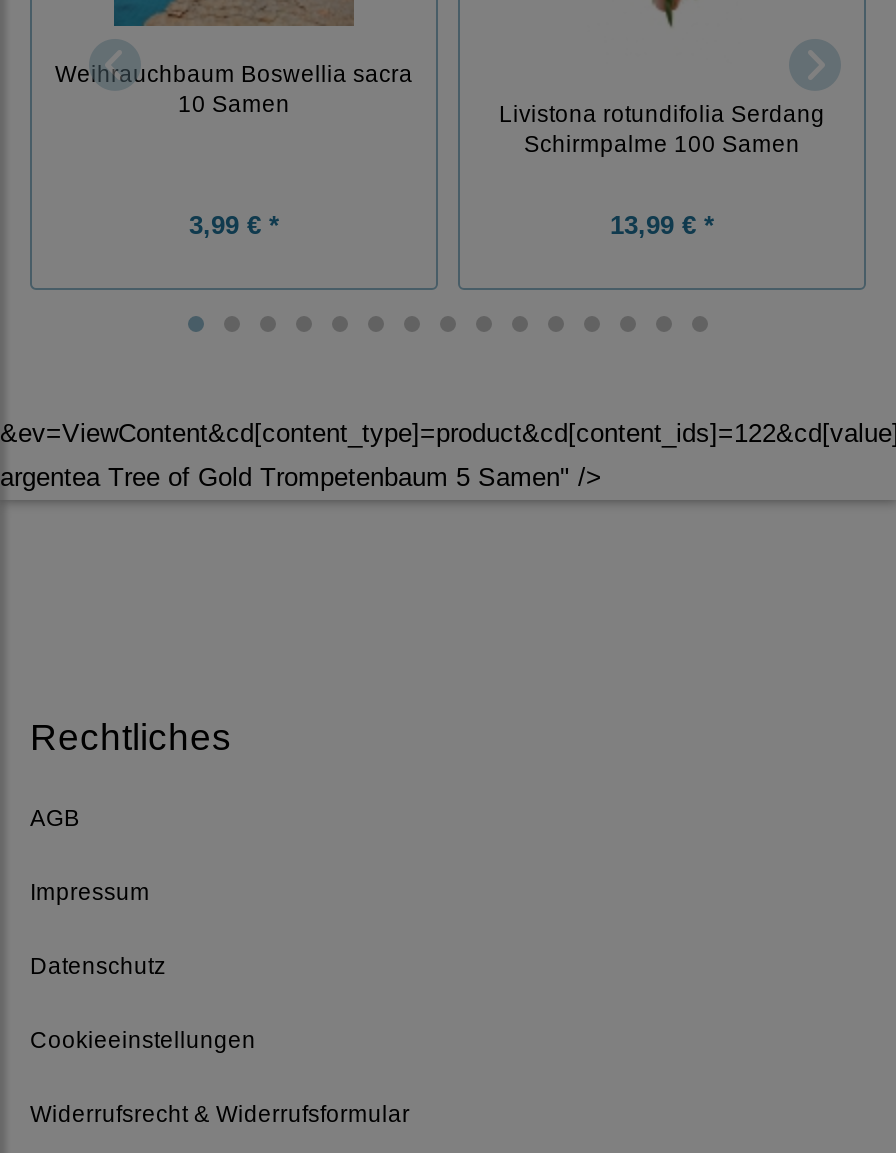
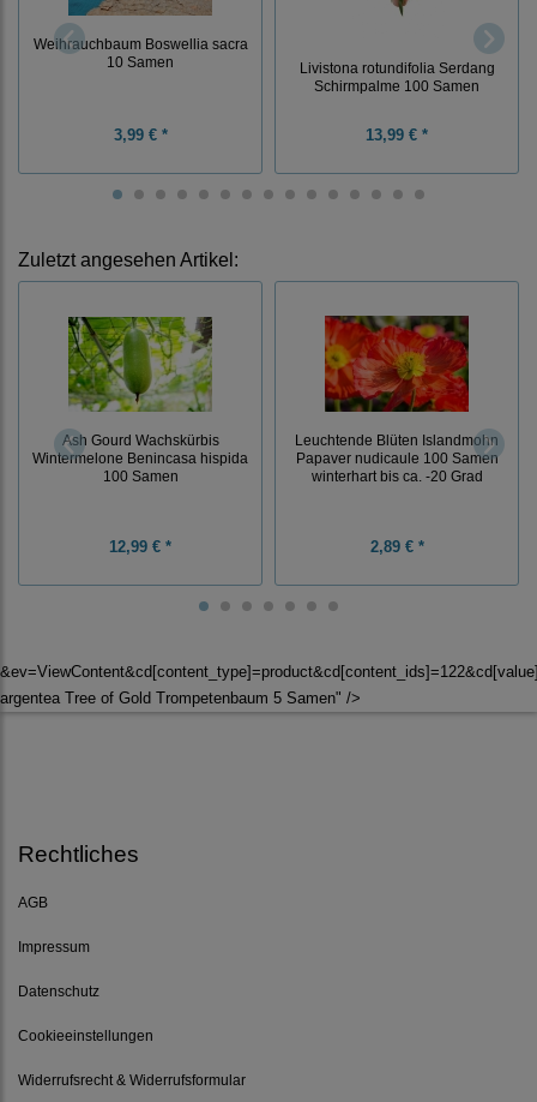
none -> [18,250,239,270] Zuletzt angesehen Artikel:
none -> [32,316,248,484] [image] | Ash Gourd Wachskürbis | Wintermelone Benincasa hispida | 100 Samen
none -> [109,538,171,556] 12,99 € *
none -> [295,315,499,484] [image] | Leuchtende Blüten Islandmohn | Papaver nudicaule 100 Samen | winterhart bis ca. -20 Grad
none -> [370,538,424,556] 2,89 € *

